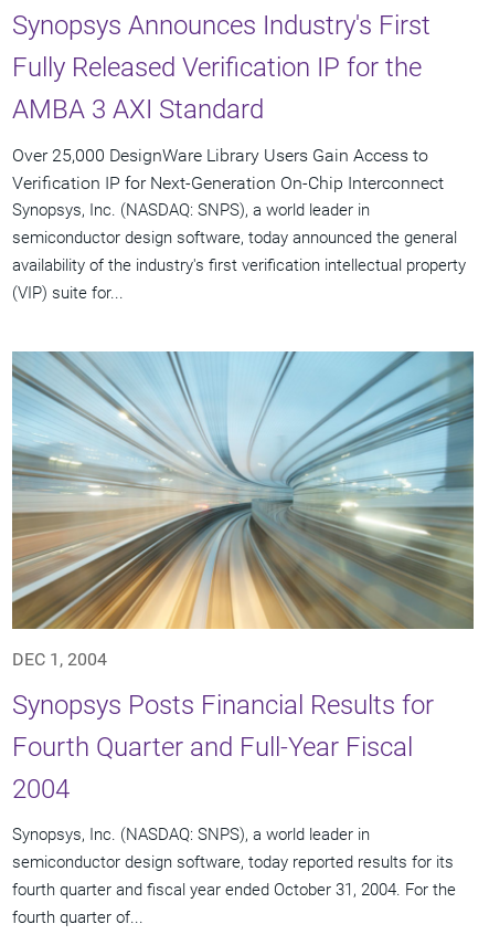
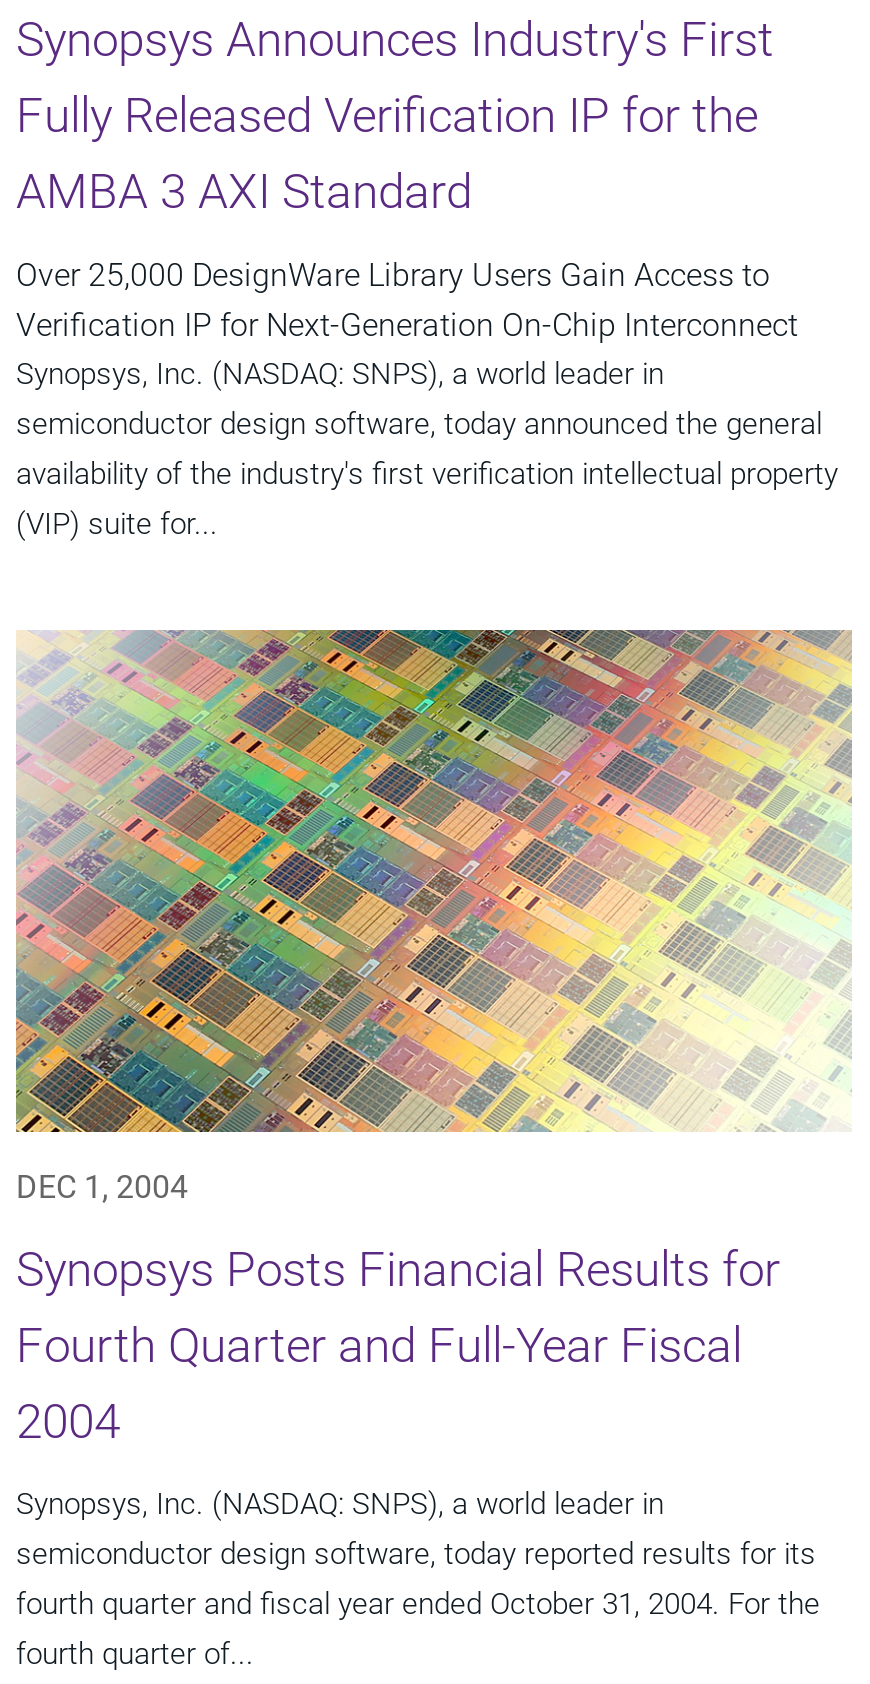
[11,350,475,630] [image] -> [14,627,854,1135] [image]

